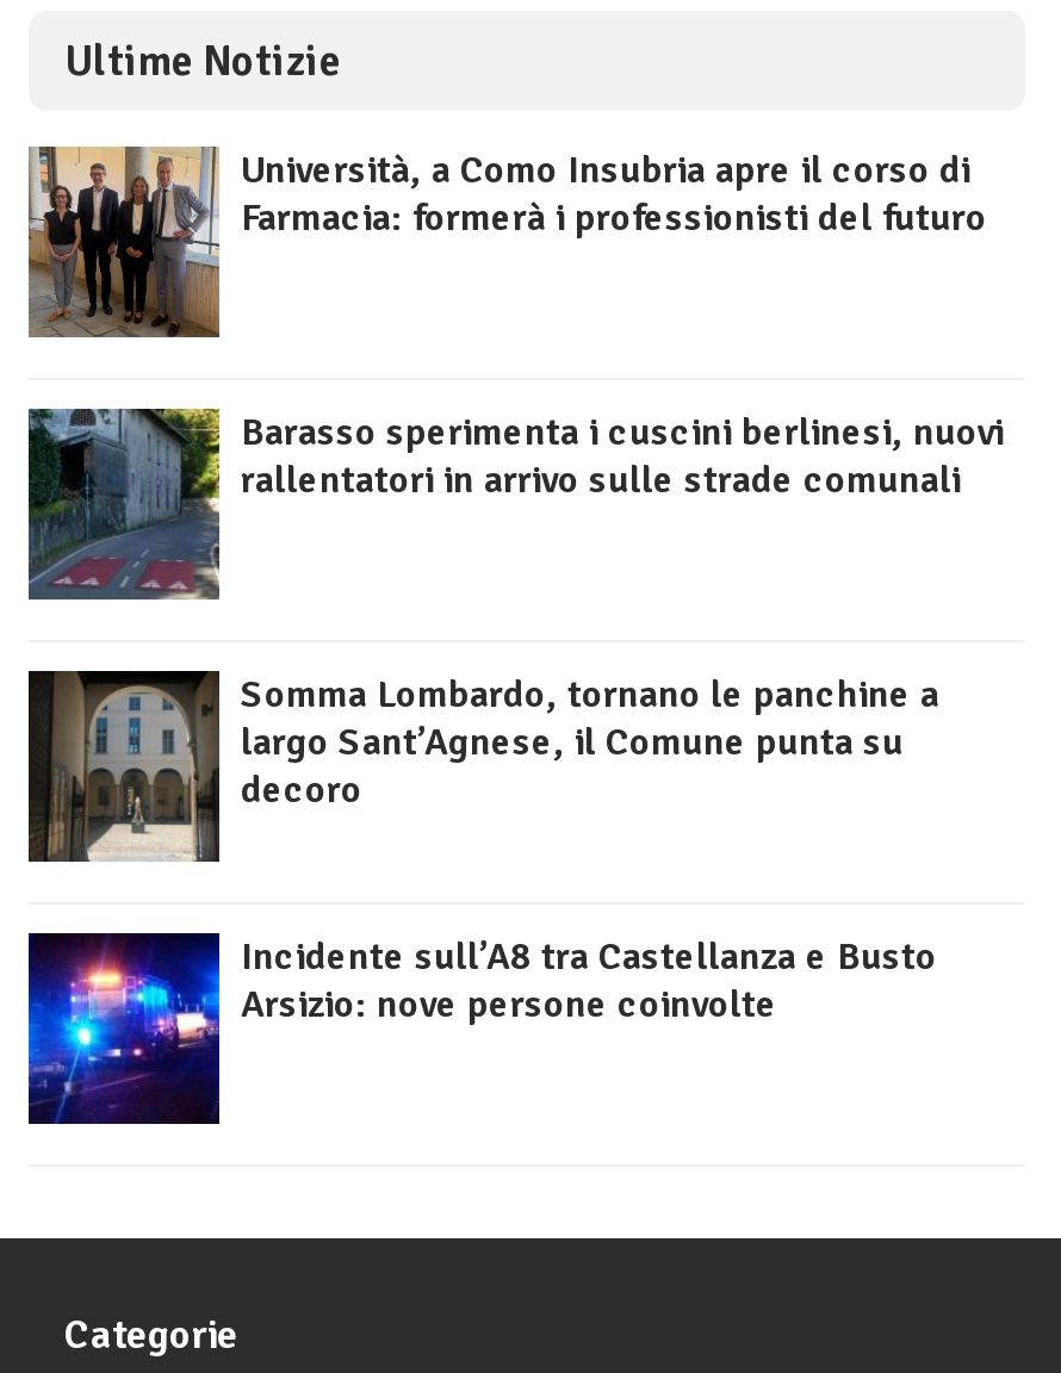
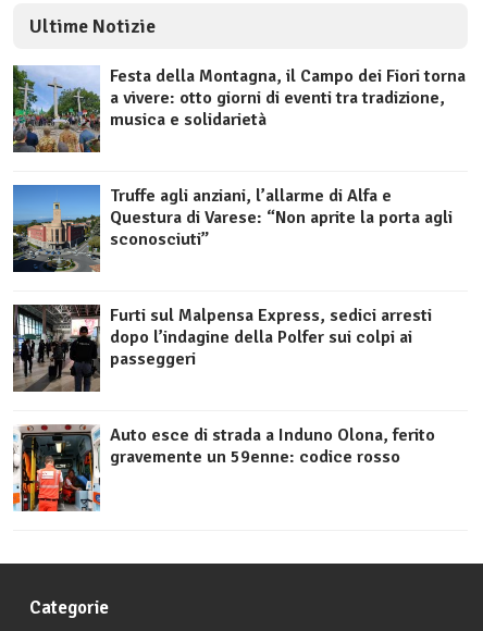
[26,144,987,337] [image] | Università, a Como Insubria apre il corso di | Farmacia: formerà i professionisti del futuro -> [12,65,466,152] [image] | Festa della Montagna, il Campo dei Fiori torna | a vivere: otto giorni di eventi tra tradizione, | musica e solidarietà
[26,406,1006,599] [image] | Barasso sperimenta i cuscini berlinesi, nuovi | rallentatori in arrivo sulle strade comunali -> [12,184,453,272] [image] | Truffe agli anziani, l’allarme di Alfa e | Questura di Varese: “Non aprite la porta agli | sconosciuti”
[29,671,939,862] [image] | Somma Lombardo, tornano le panchine a | largo Sant’Agnese, il Comune punta su | decoro -> [12,304,432,393] [image] | Furti sul Malpensa Express, sedici arresti | dopo l’indagine della Polfer sui colpi ai | passeggeri
[26,931,937,1126] [image] | Incidente sull’A8 tra Castellanza e Busto | Arsizio: nove persone coinvolte -> [12,423,435,512] [image] | Auto esce di strada a Induno Olona, ferito | gravemente un 59enne: codice rosso

